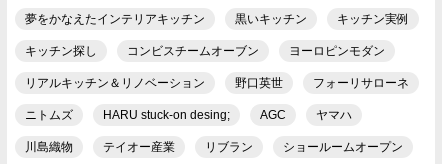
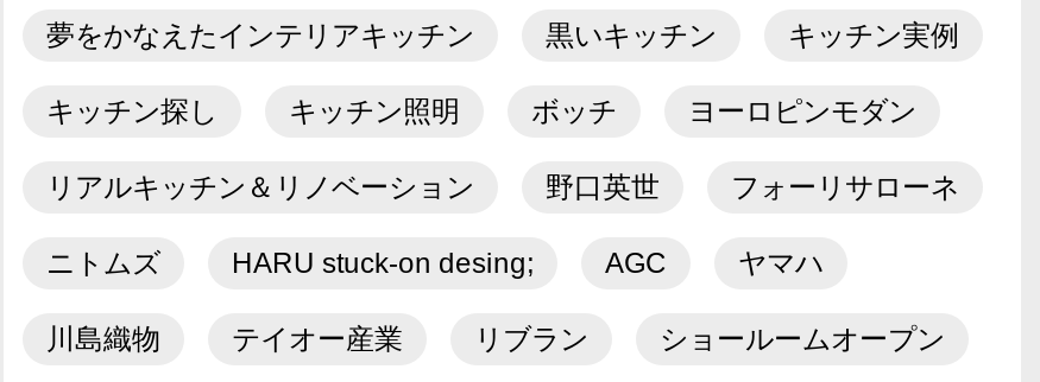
[127,44,259,58] コンビスチームオーブン -> [289,94,617,127] キッチン照明 | ボッチ

